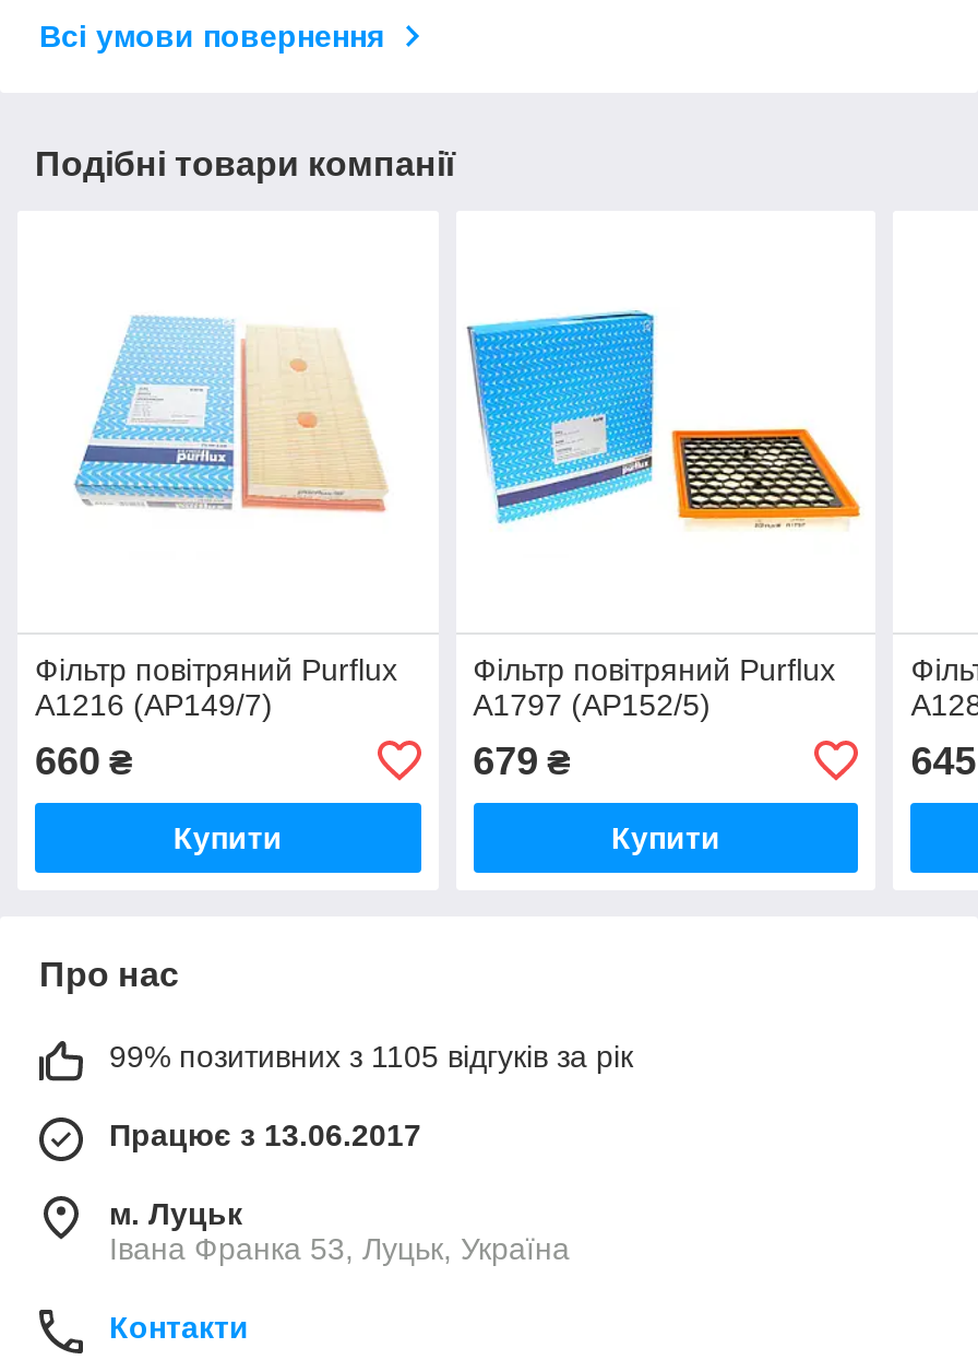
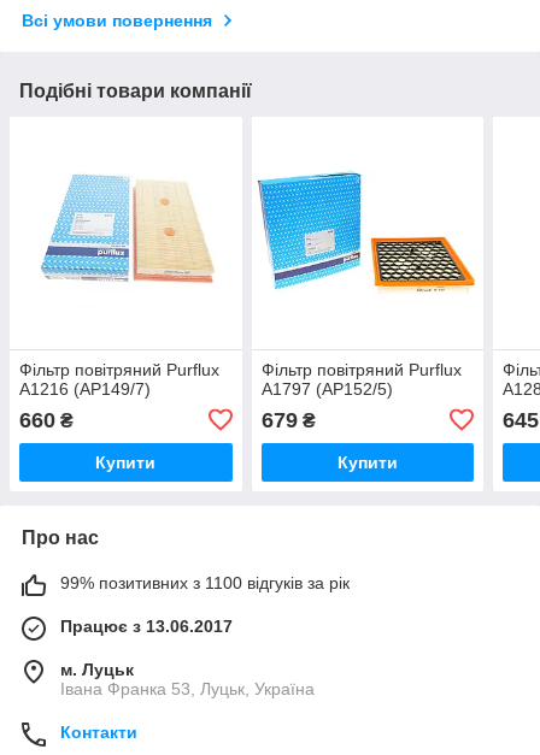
[109,1038,633,1073] 99% позитивних з 1105 відгуків за рік -> [60,573,350,592] 99% позитивних з 1100 відгуків за рік

